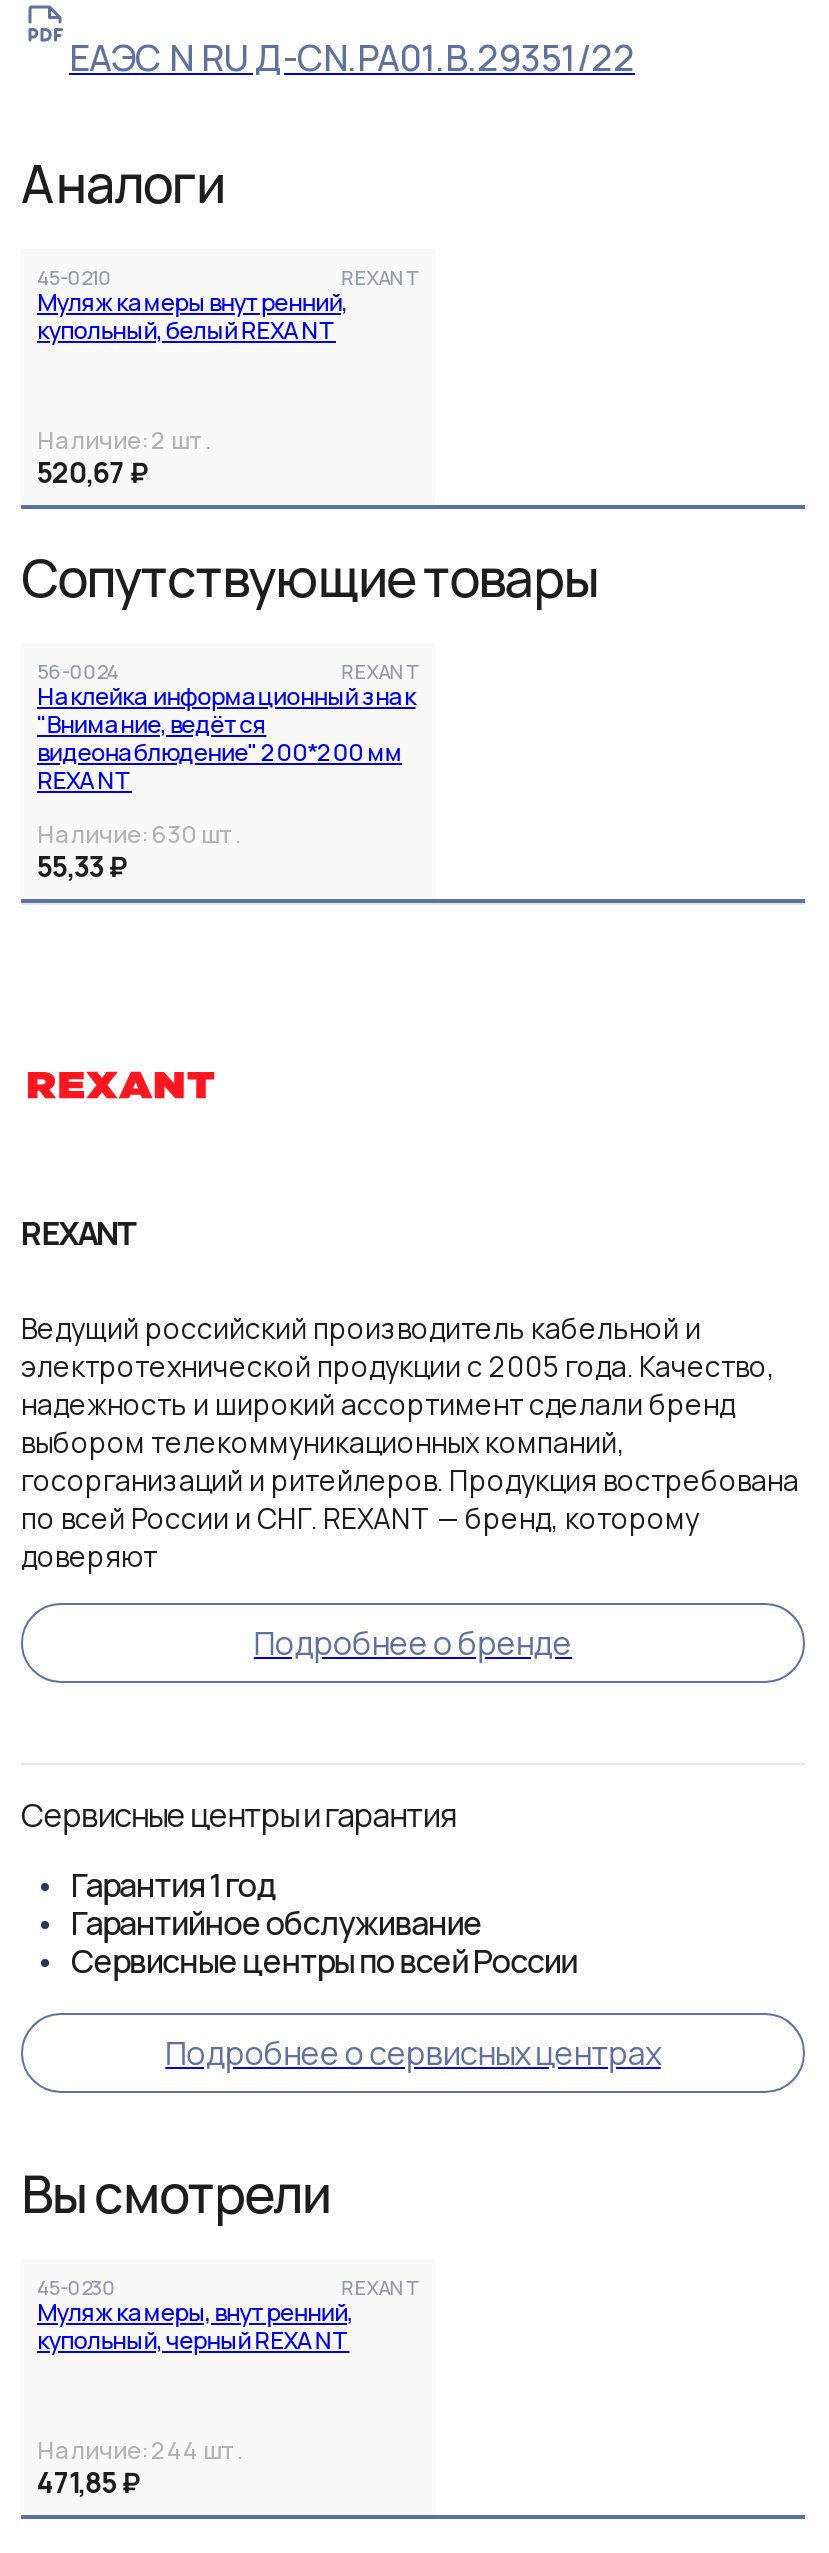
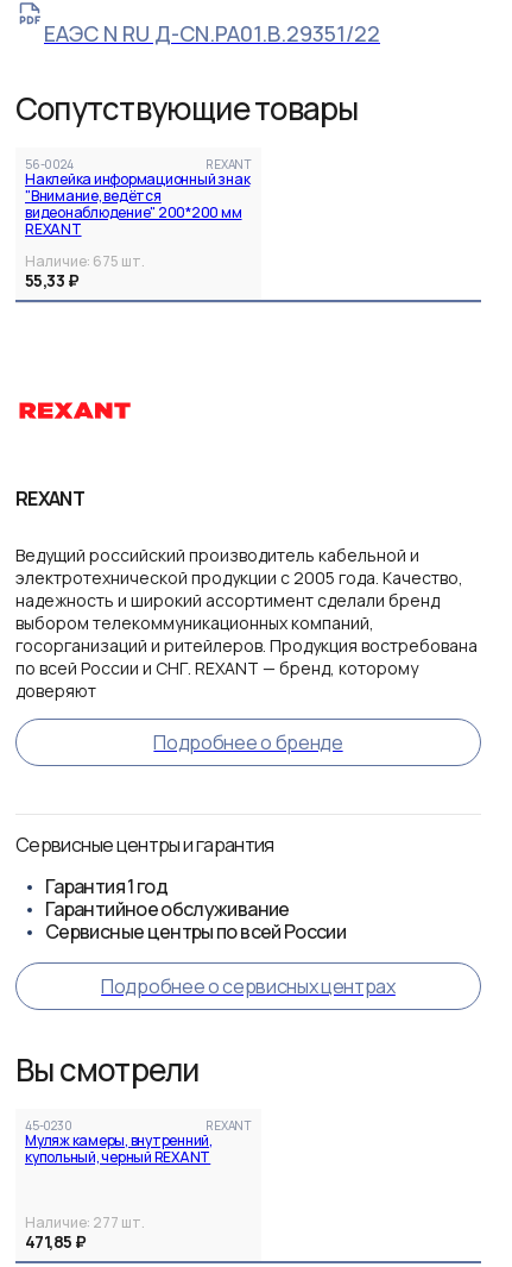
[21,146,419,491] Аналоги | 45-0210 | REXANT | Муляж камеры внутренний, | купольный, белый REXANT | Наличие: 2 шт. | 520,67 ₽ -> none
[37,818,241,852] Наличие: 630 шт. -> [25,251,145,271] Наличие: 675 шт.
[37,2434,243,2468] Наличие: 244 шт. -> [25,1213,145,1233] Наличие: 277 шт.

